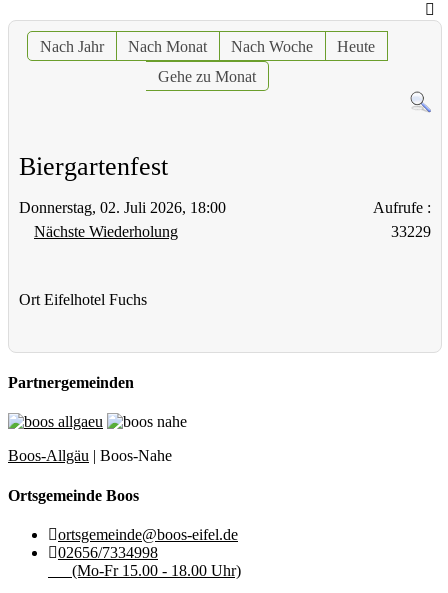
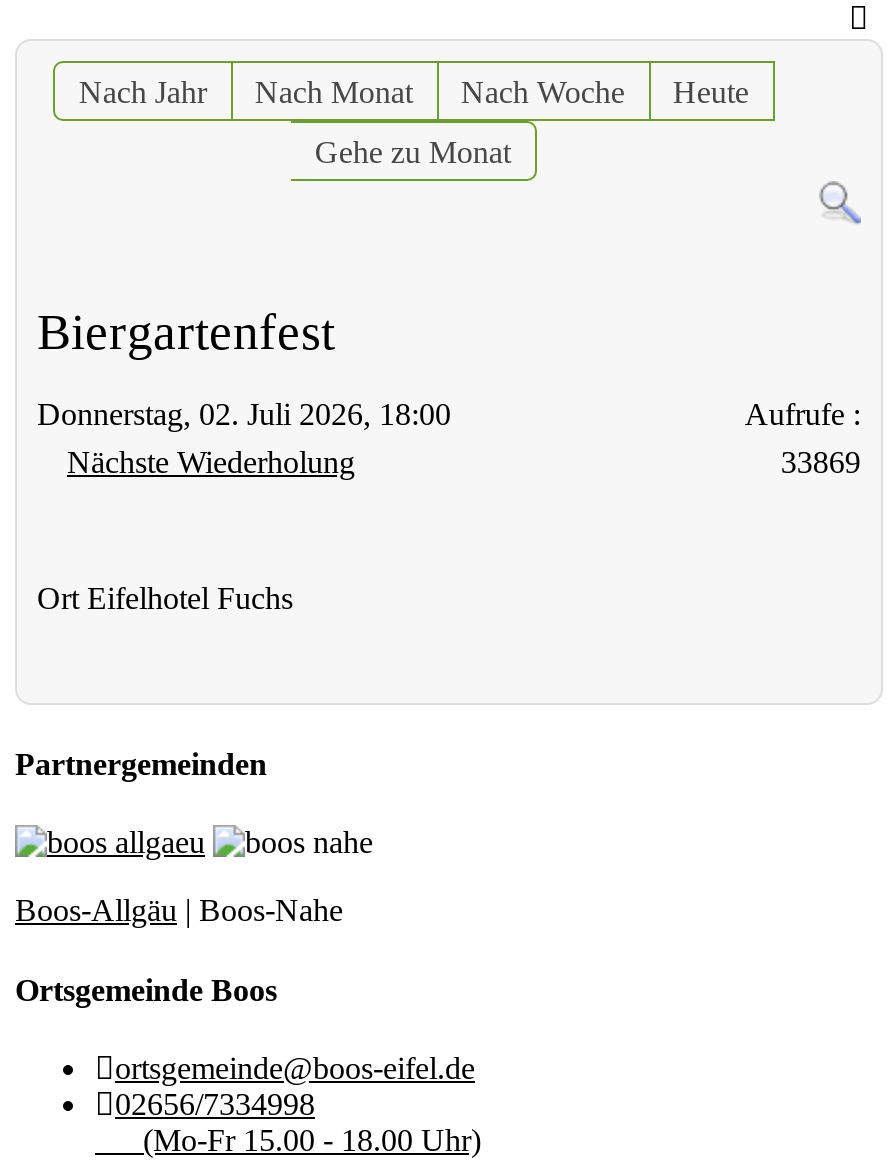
[391,223,431,240] 33229 -> [781,445,861,479] 33869

